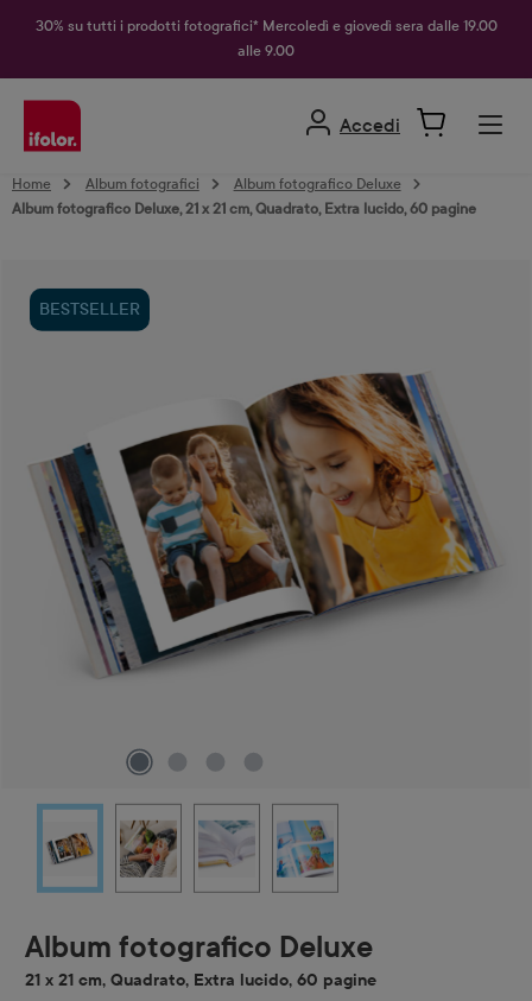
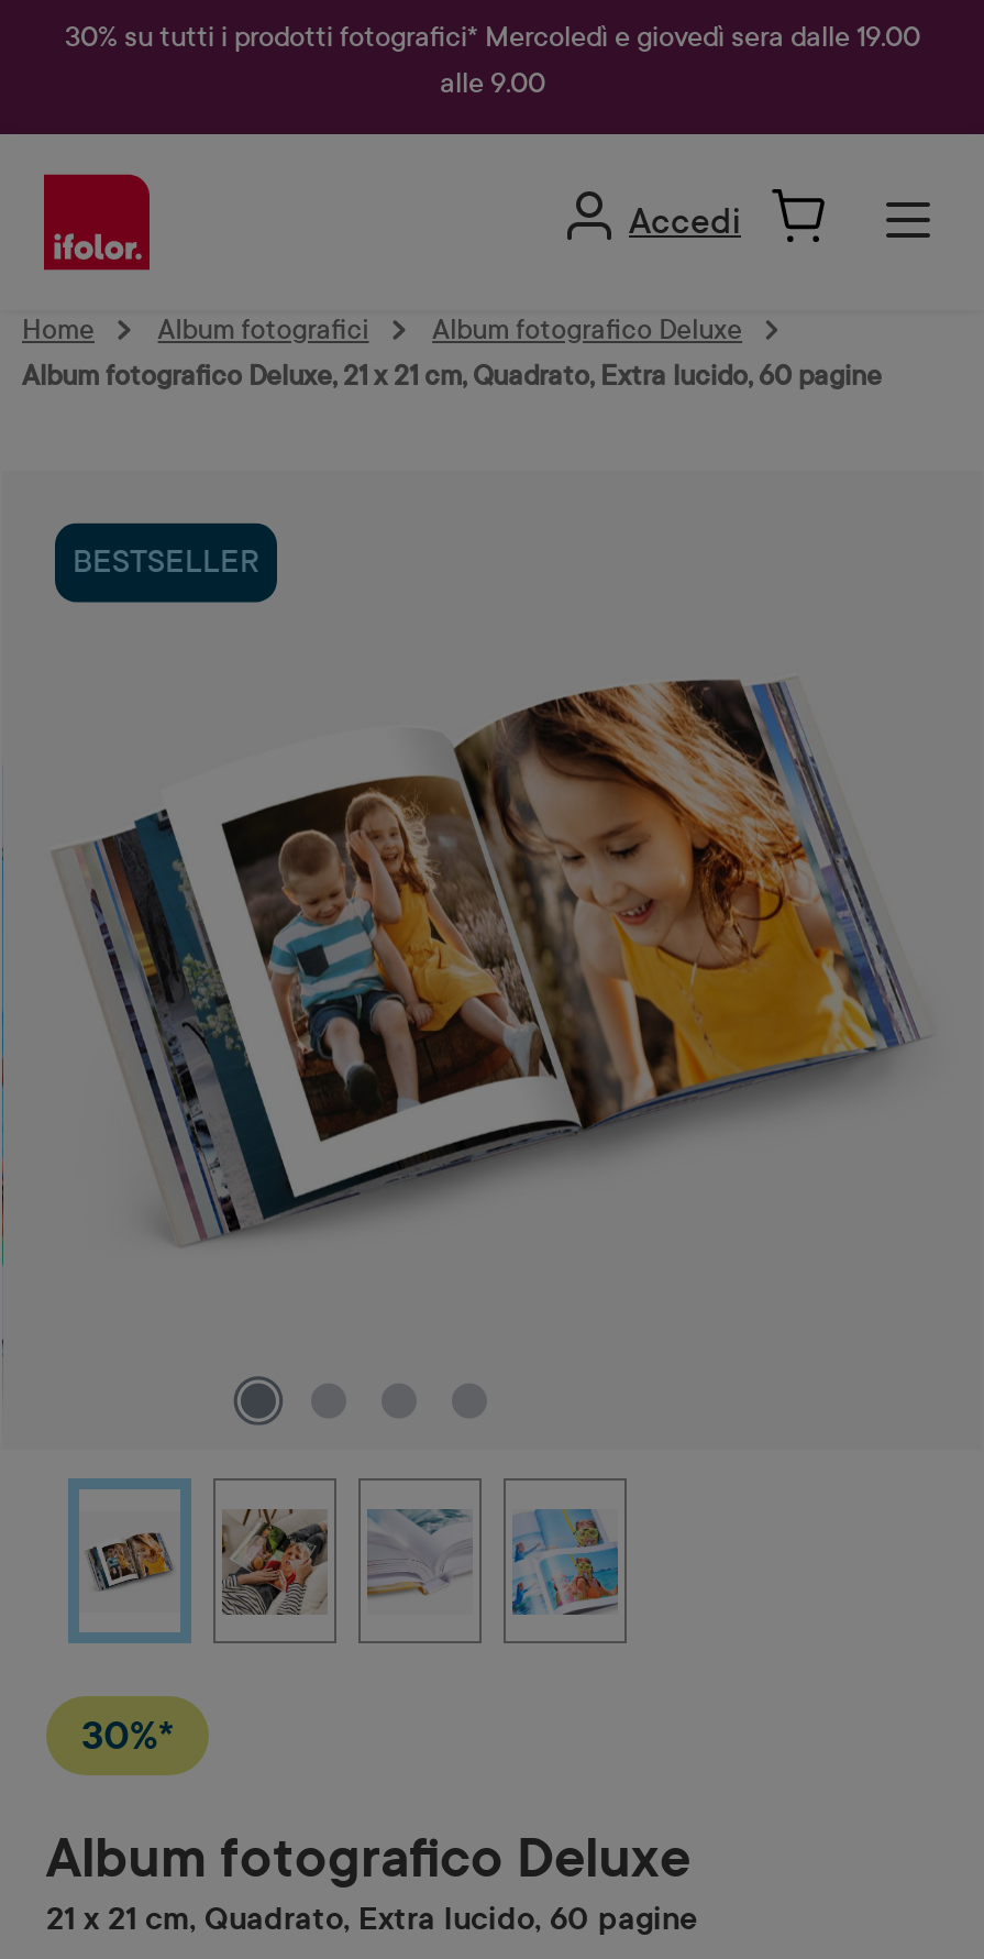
none -> [81,1714,174,1758] 30%*

